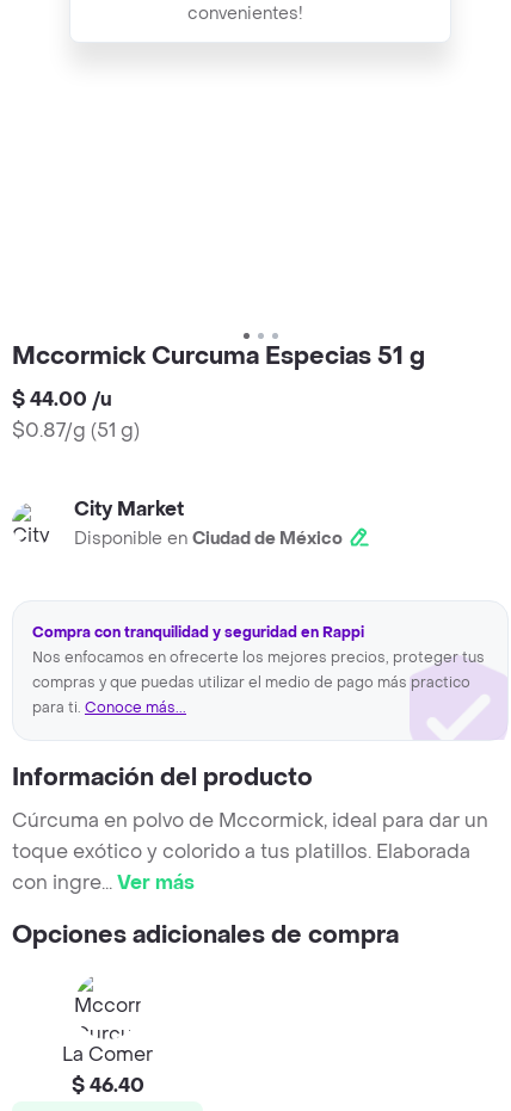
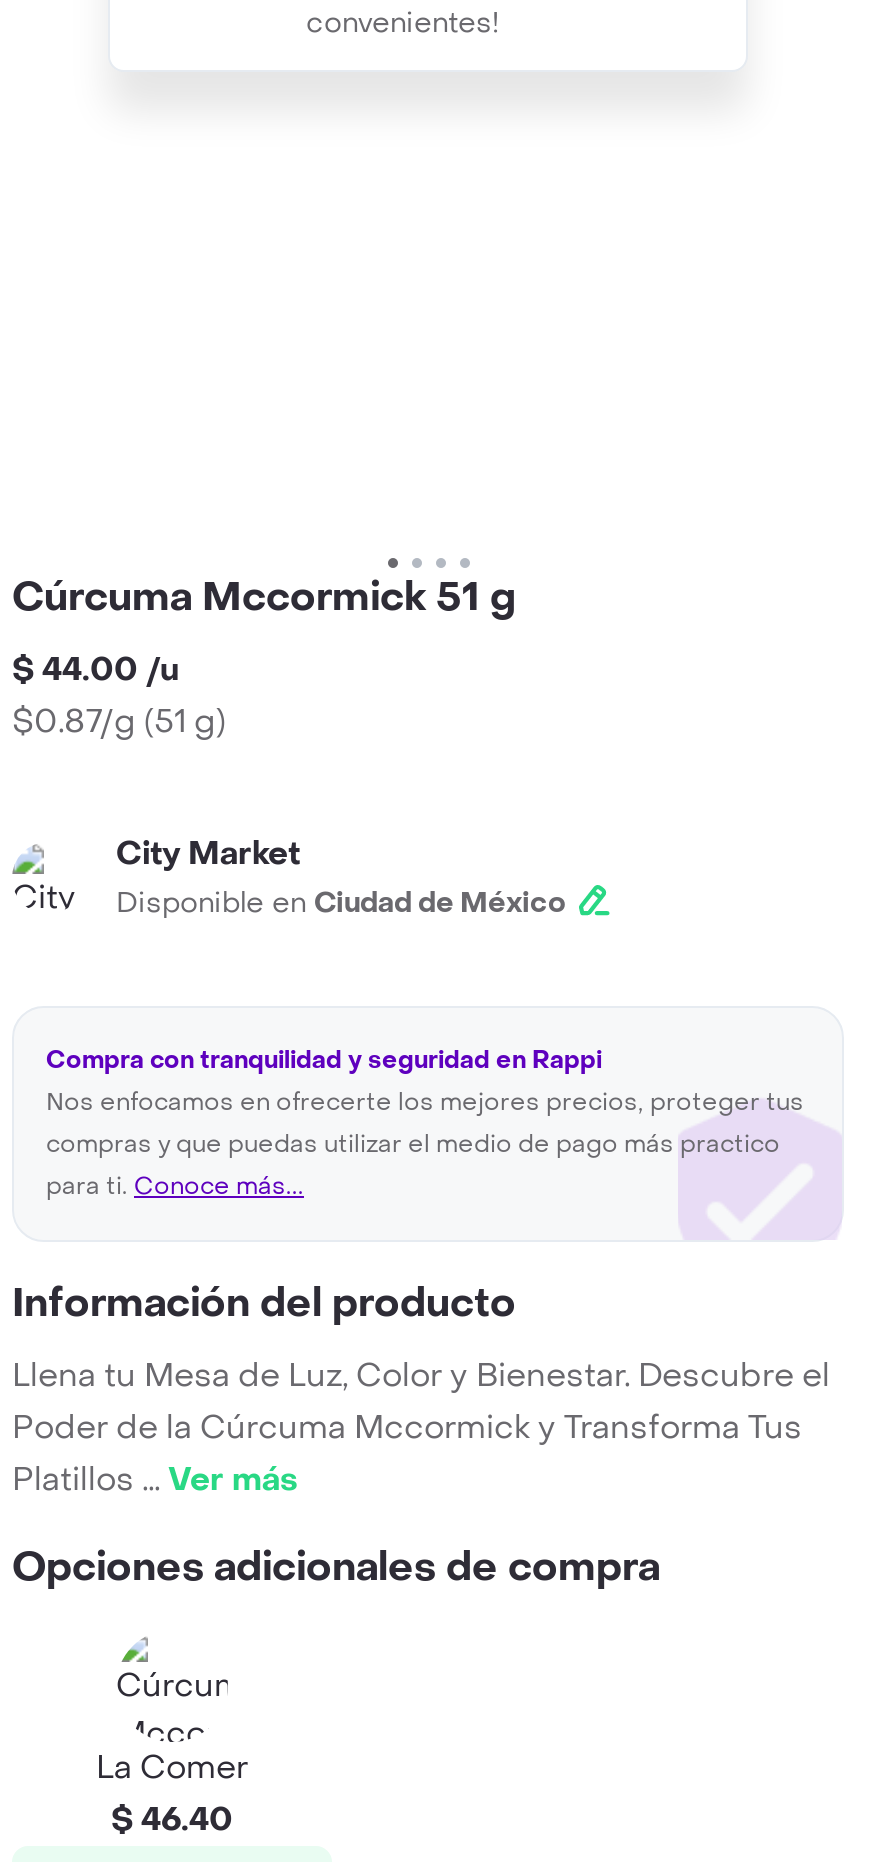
[12,341,425,372] Mccormick Curcuma Especias 51 g -> [12,572,516,624] Cúrcuma Mccormick 51 g
[12,808,488,895] Cúrcuma en polvo de Mccormick, ideal para dar un | toque exótico y colorido a tus platillos. Elaborada | con ingre... Ver más -> [12,1354,830,1500] Llena tu Mesa de Luz, Color y Bienestar. Descubre el | Poder de la Cúrcuma Mccormick y Transforma Tus | Platillos... Ver más

